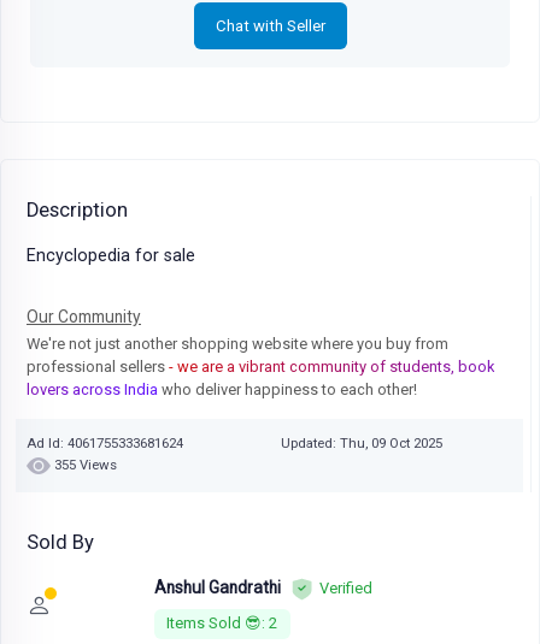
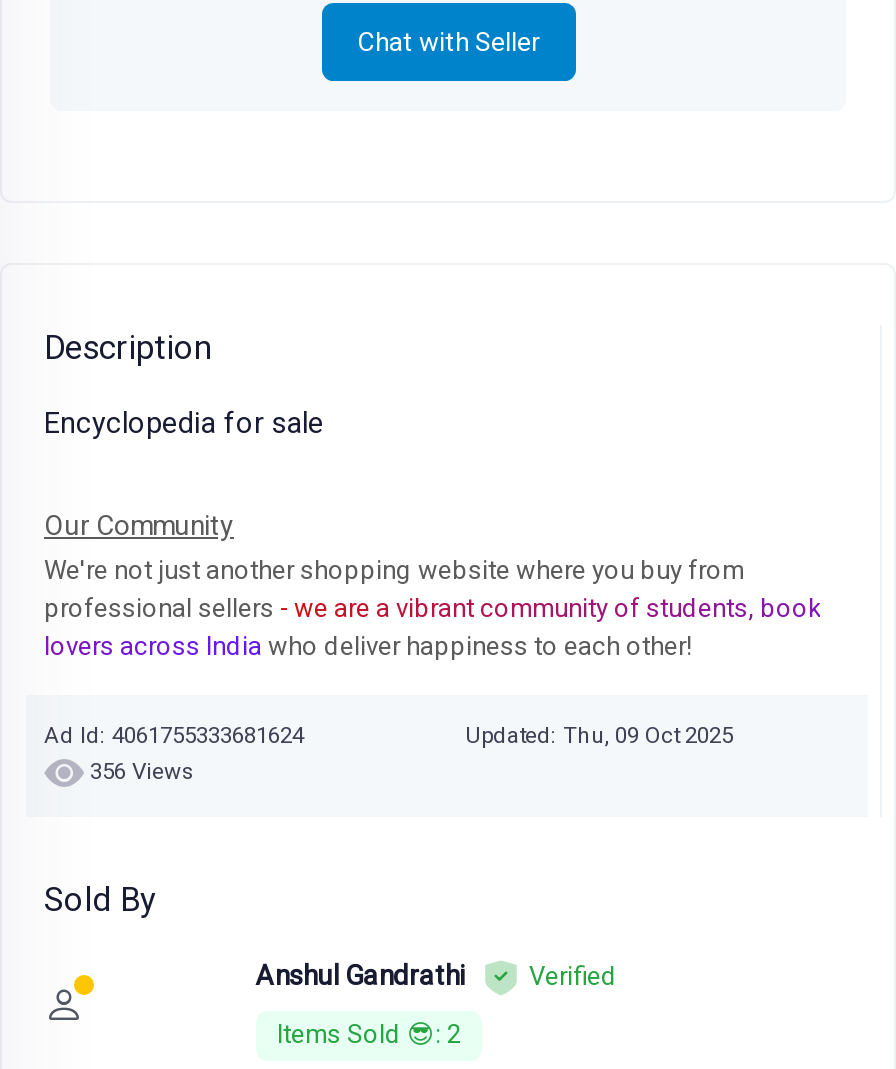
[54,457,117,473] 355 Views -> [90,758,194,786] 356 Views

